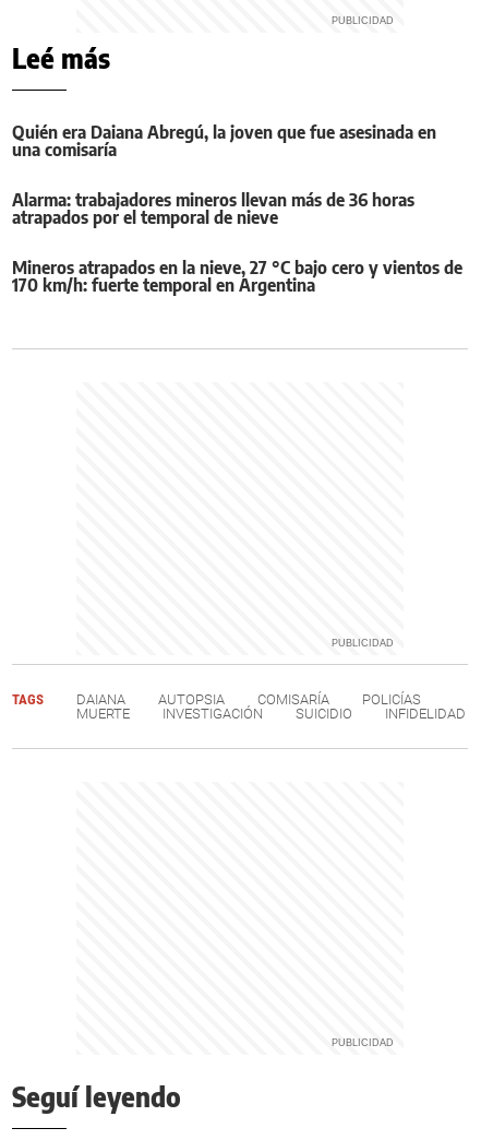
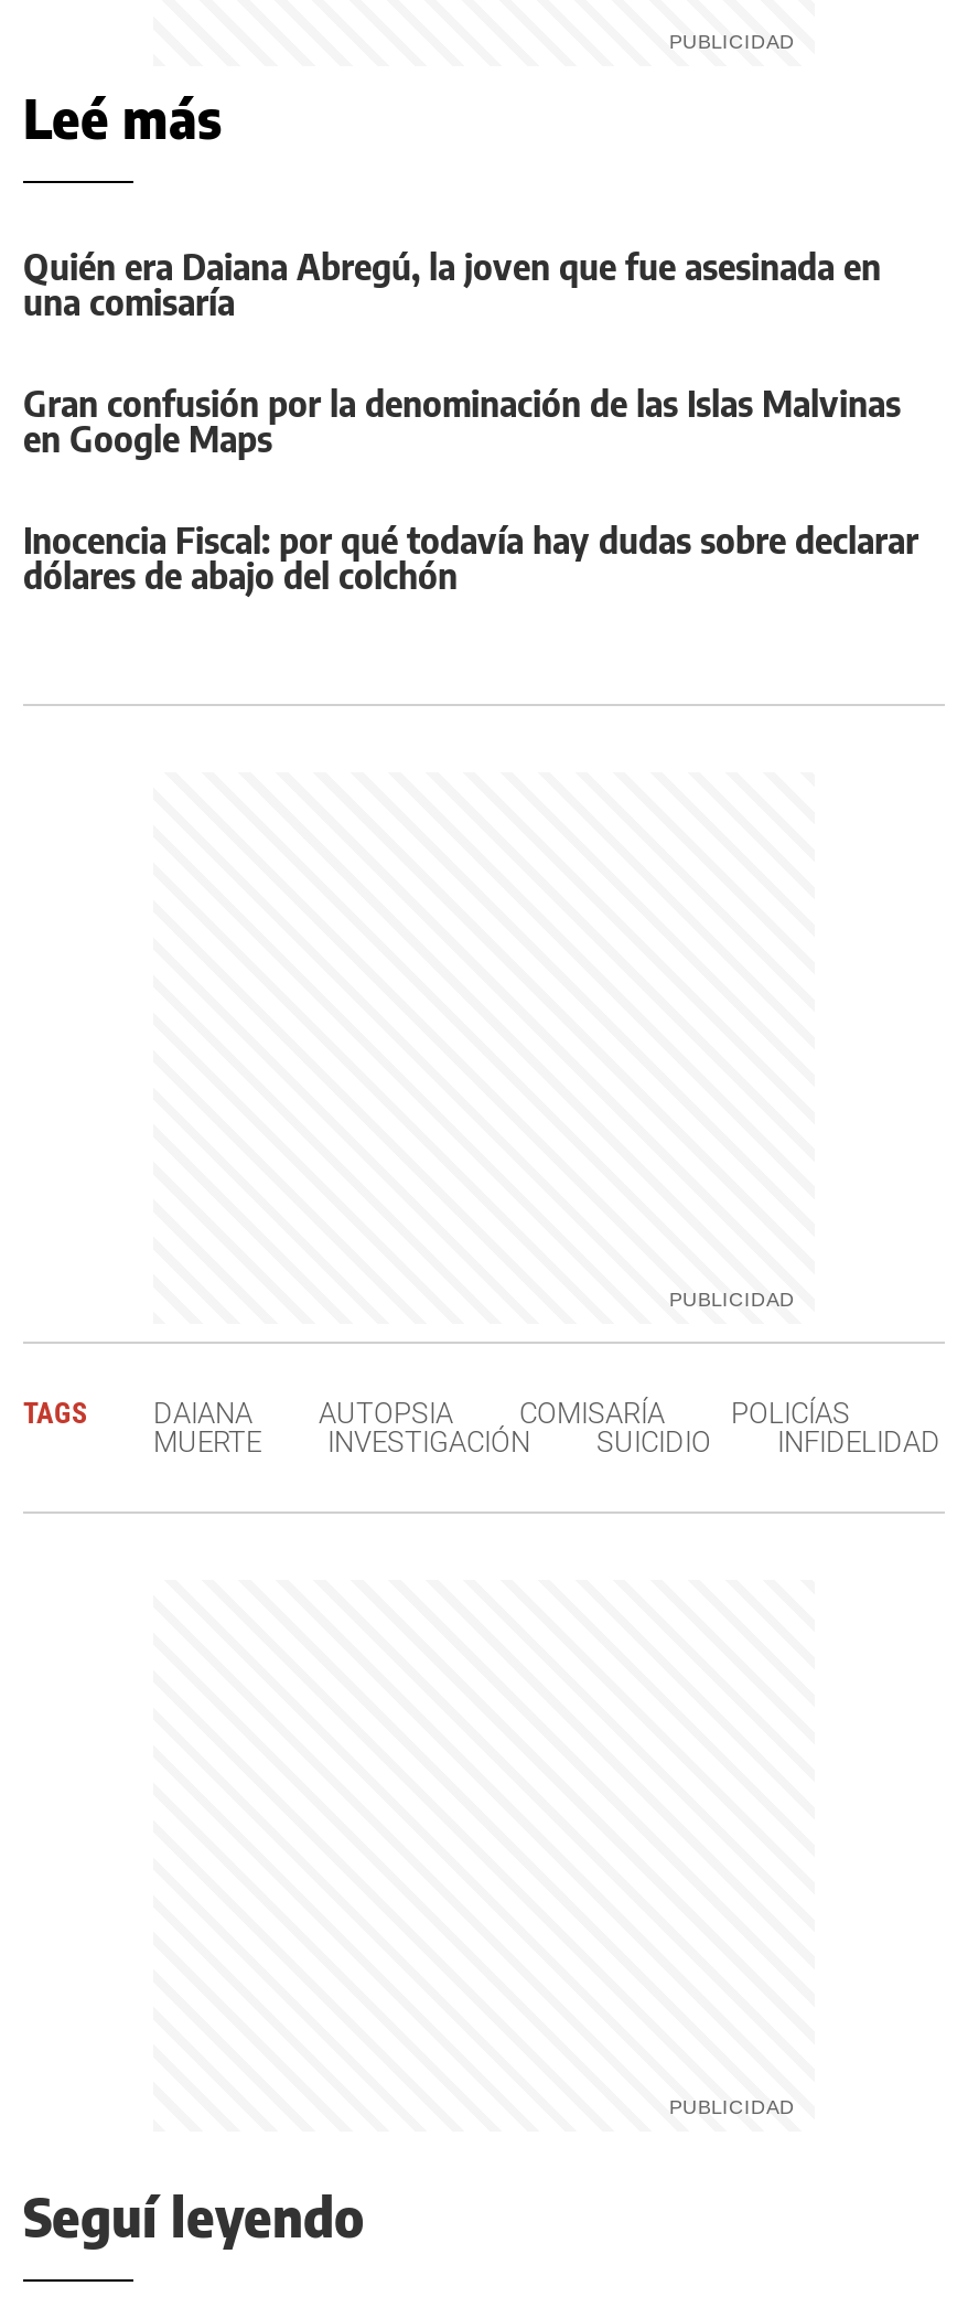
[12,189,414,228] Alarma: trabajadores mineros llevan más de 36 horas | atrapados por el temporal de nieve -> [23,382,901,461] Gran confusión por la denominación de las Islas Malvinas | en Google Maps
[12,257,462,296] Mineros atrapados en la nieve, 27 °C bajo cero y vientos de | 170 km/h: fuerte temporal en Argentina -> [23,519,918,598] Inocencia Fiscal: por qué todavía hay dudas sobre declarar | dólares de abajo del colchón

